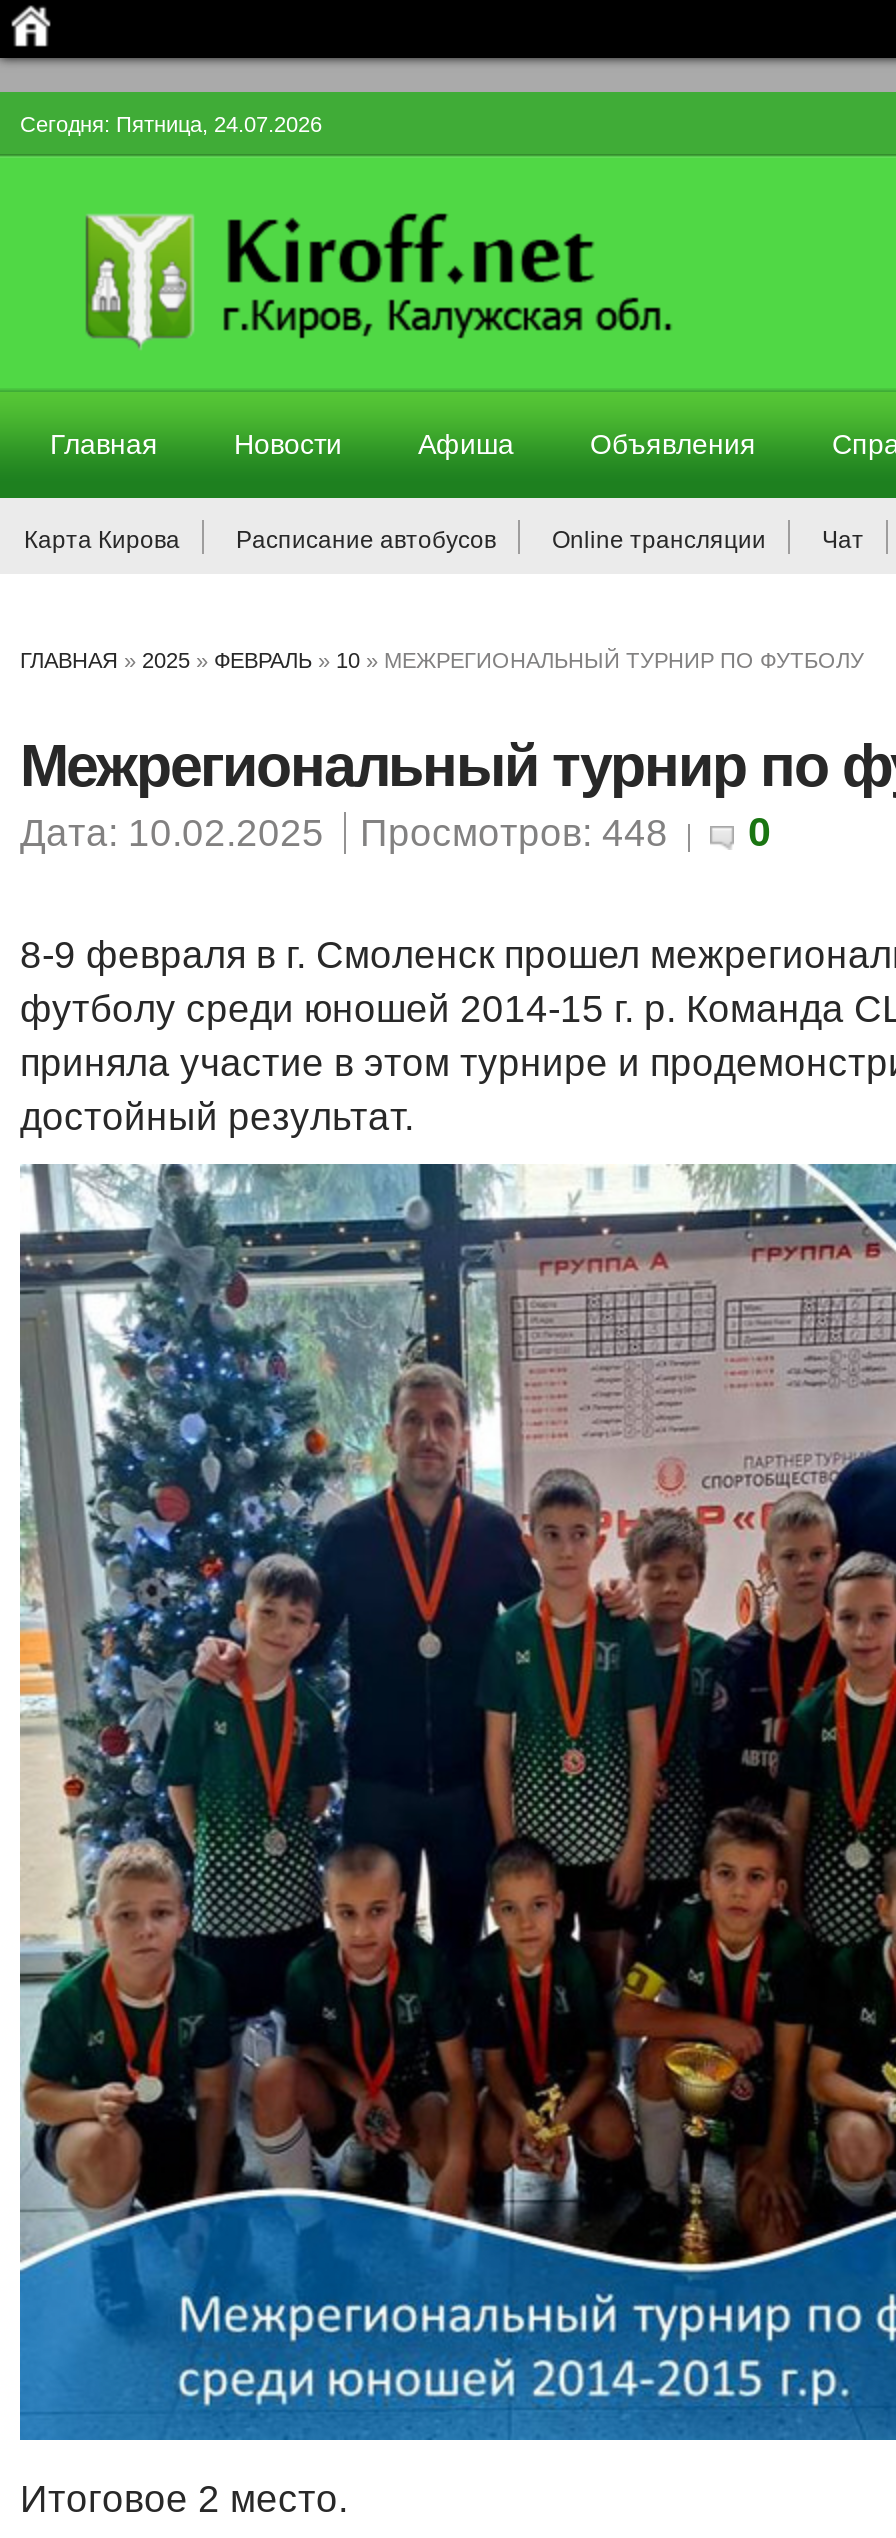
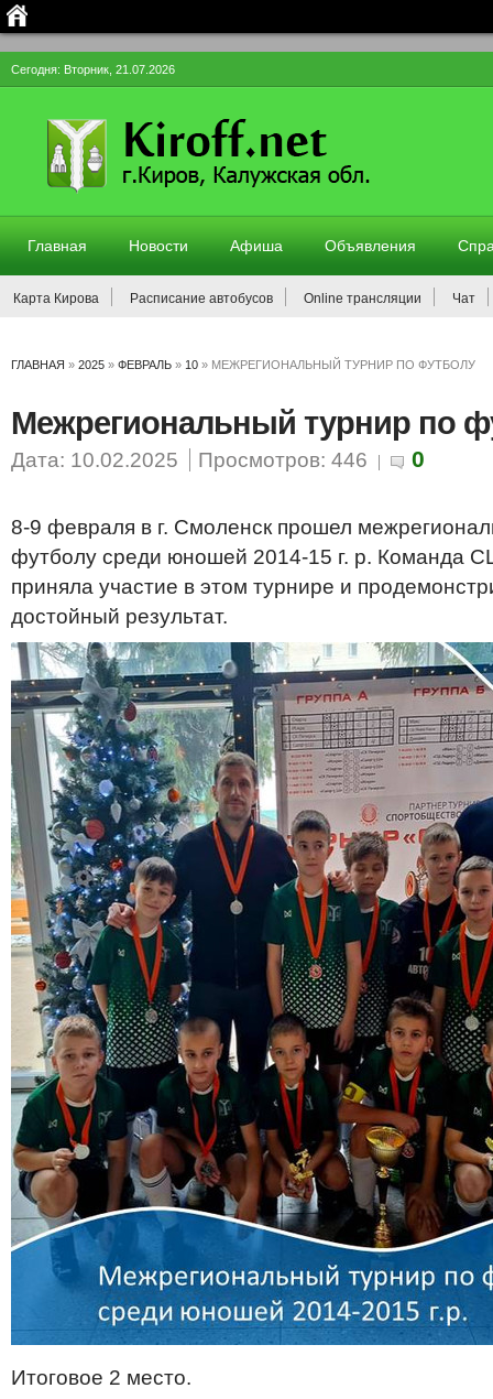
[20,112,322,136] Сегодня: Пятница, 24.07.2026 -> [11,63,175,76] Сегодня: Вторник, 21.07.2026
[20,808,772,854] Дата: 10.02.2025 Просмотров: 448 0 -> [11,446,425,471] Дата: 10.02.2025 Просмотров: 446 0

